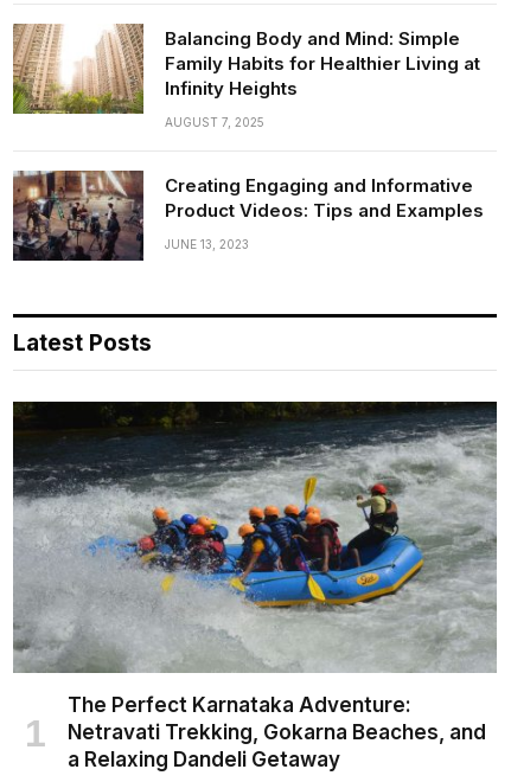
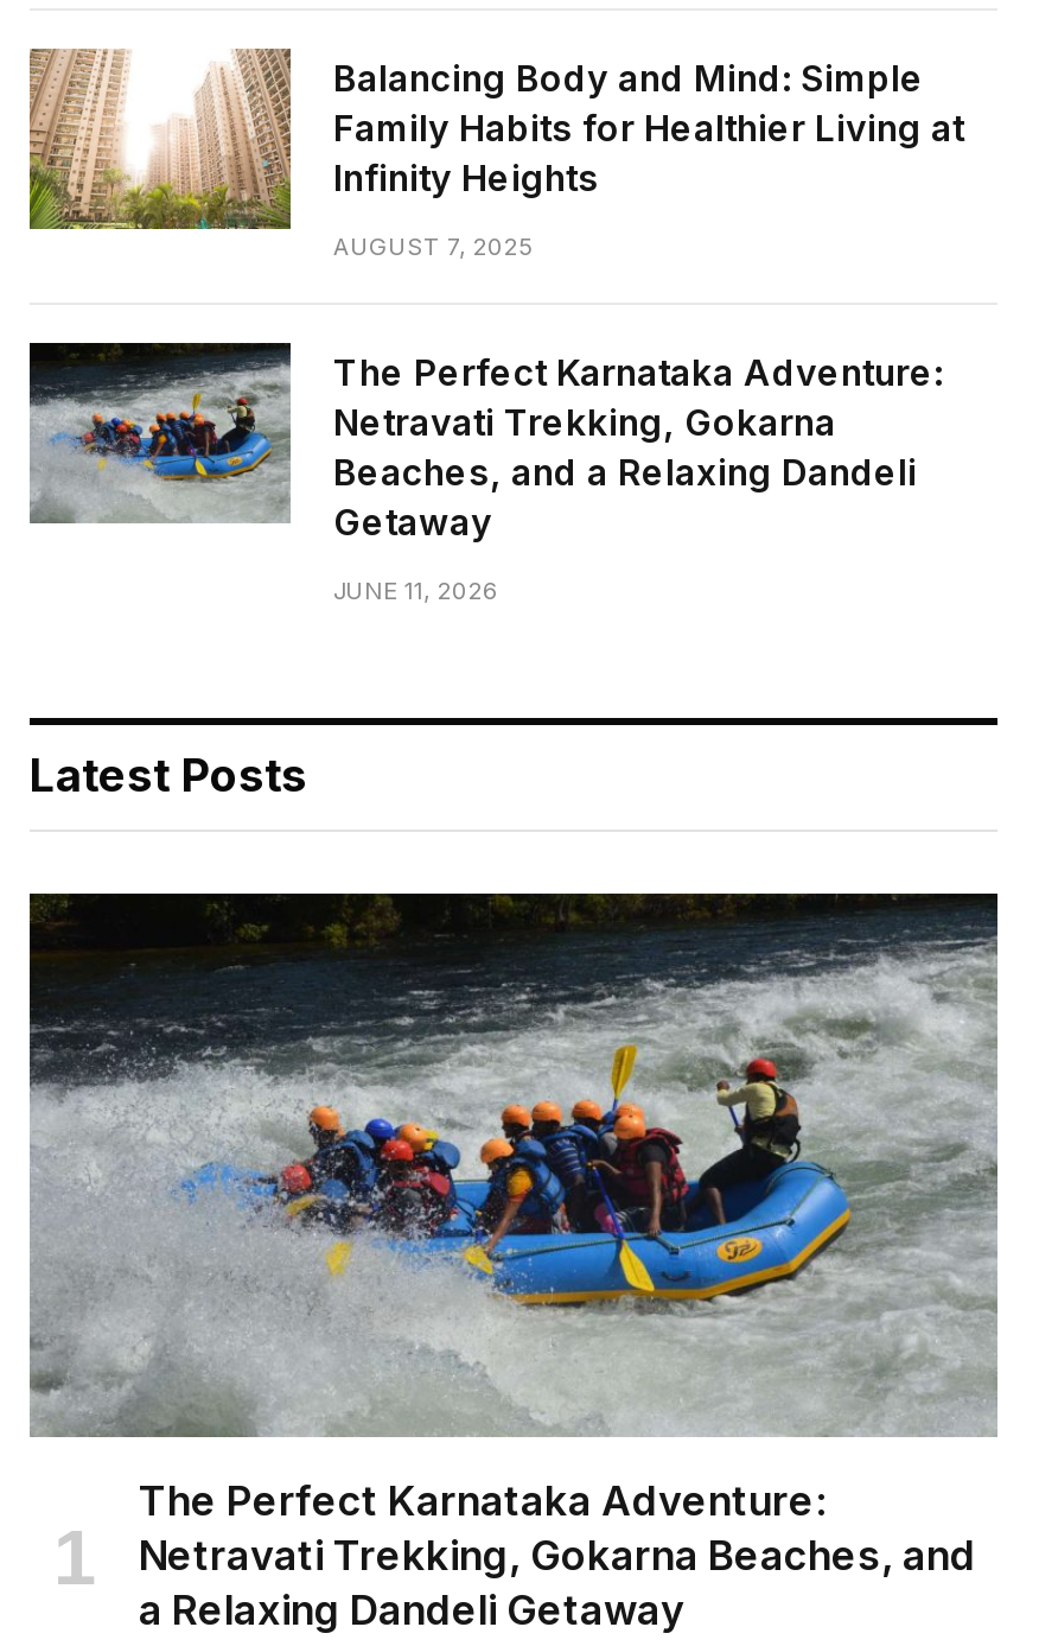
[13,169,484,262] [image] | Creating Engaging and Informative | Product Videos: Tips and Examples -> [27,341,943,544] [image] | The Perfect Karnataka Adventure: | Netravati Trekking, Gokarna | Beaches, and a Relaxing Dandeli | Getaway
[165,236,249,251] JUNE 13, 2023 -> [333,574,499,603] JUNE 11, 2026

